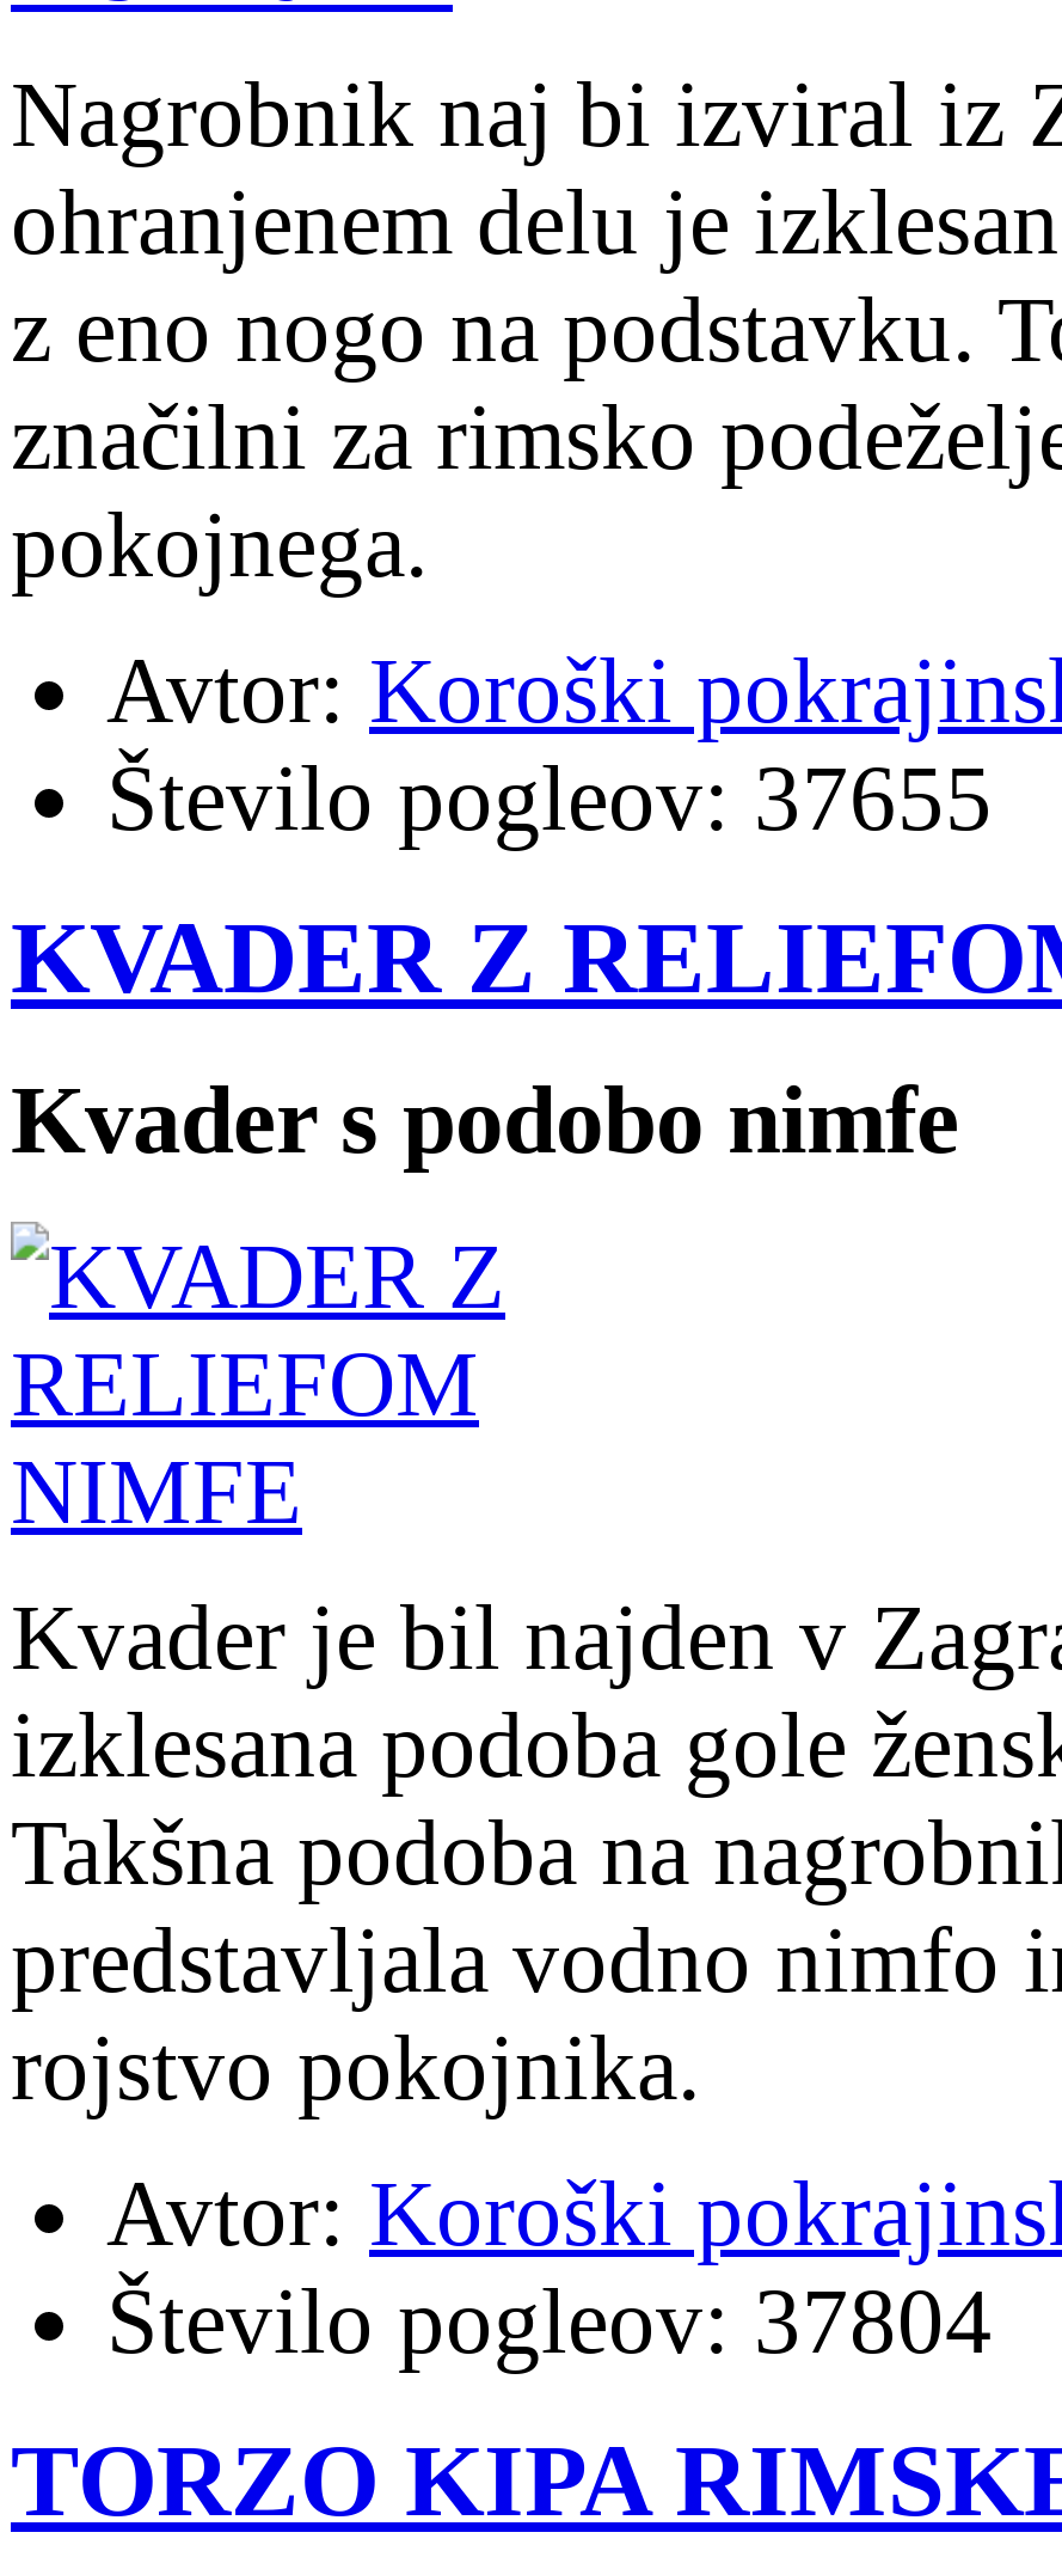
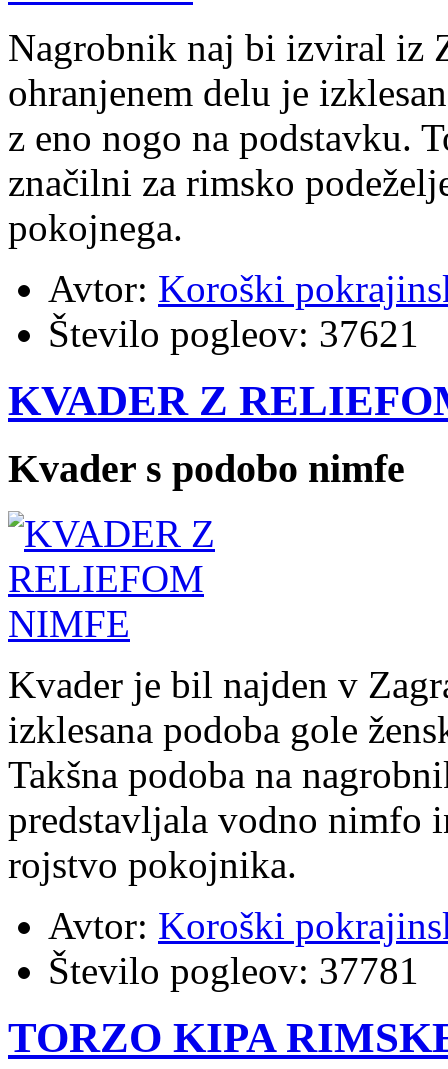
[106,746,993,849] Število pogleov: 37655 -> [48,312,419,355] Število pogleov: 37621
[106,2268,993,2371] Število pogleov: 37804 -> [48,949,419,992] Število pogleov: 37781

